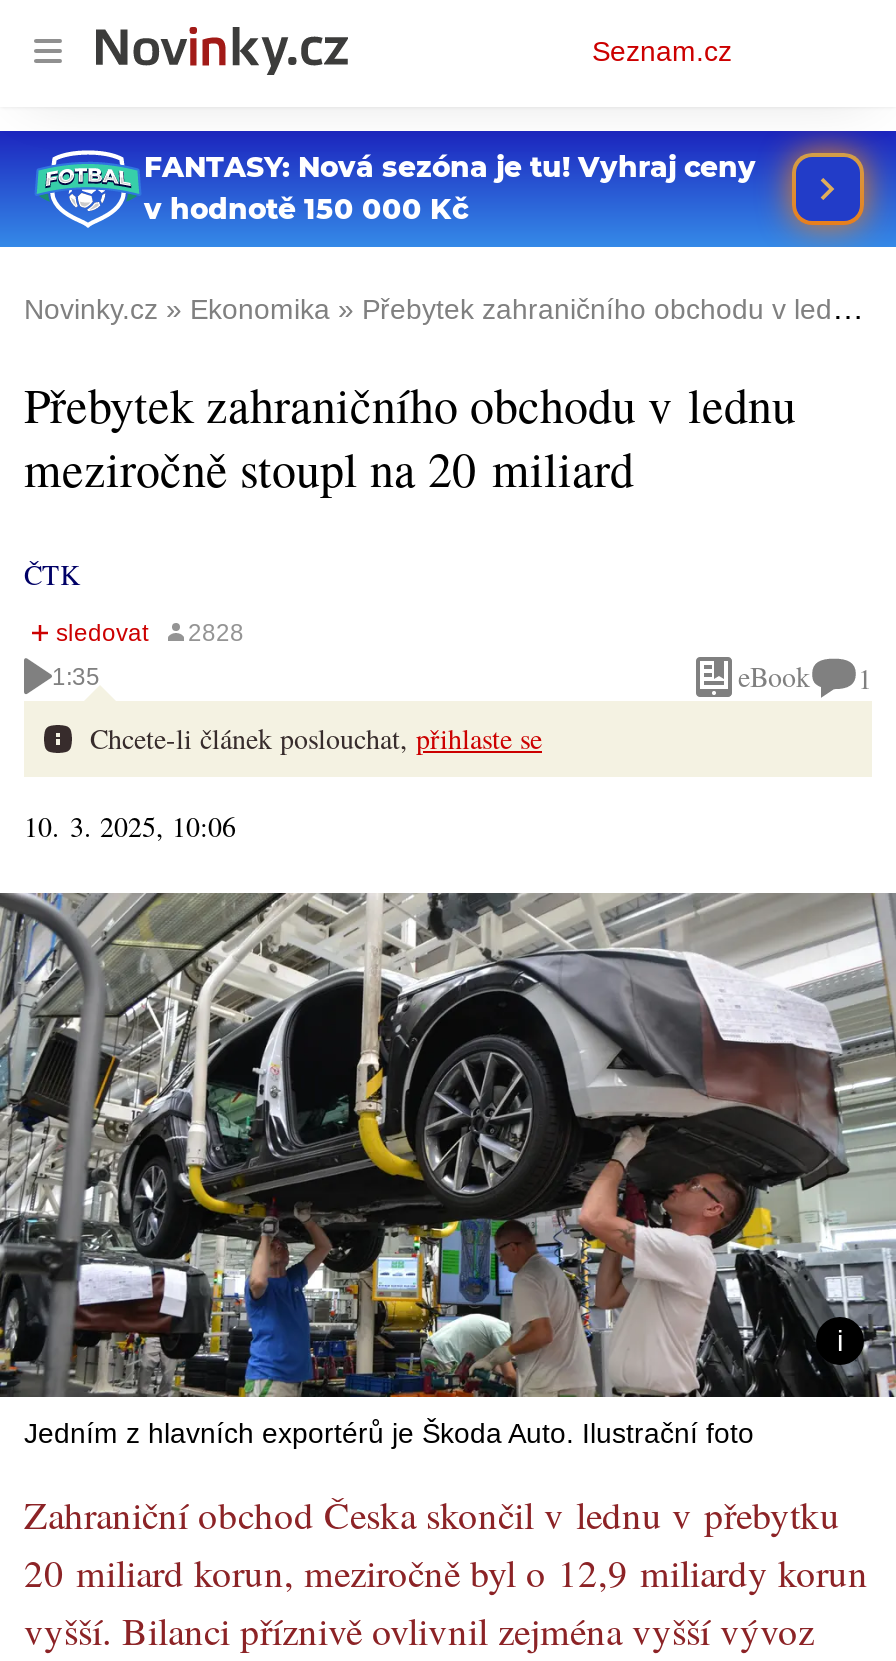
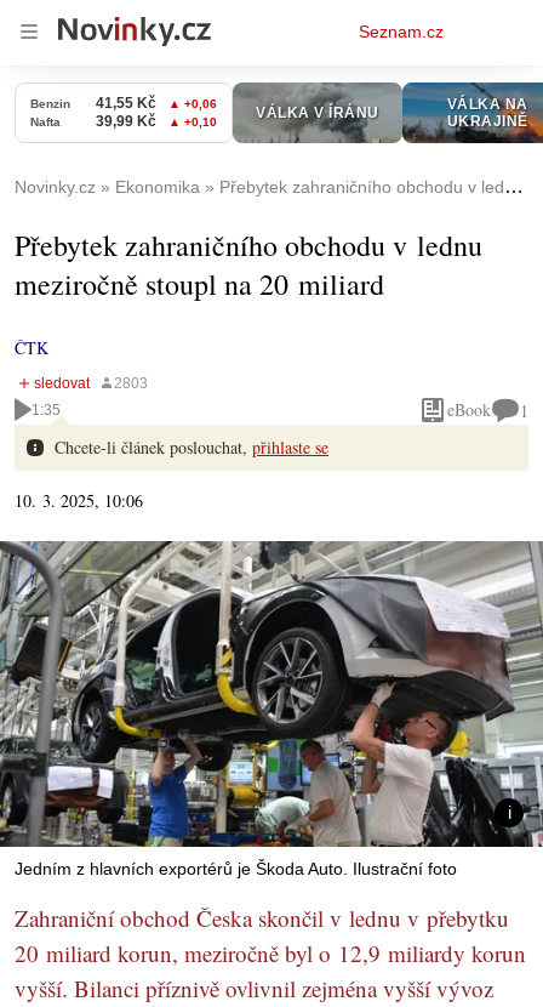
[6,129,890,249] [image] -> [4,80,539,149] [image]

